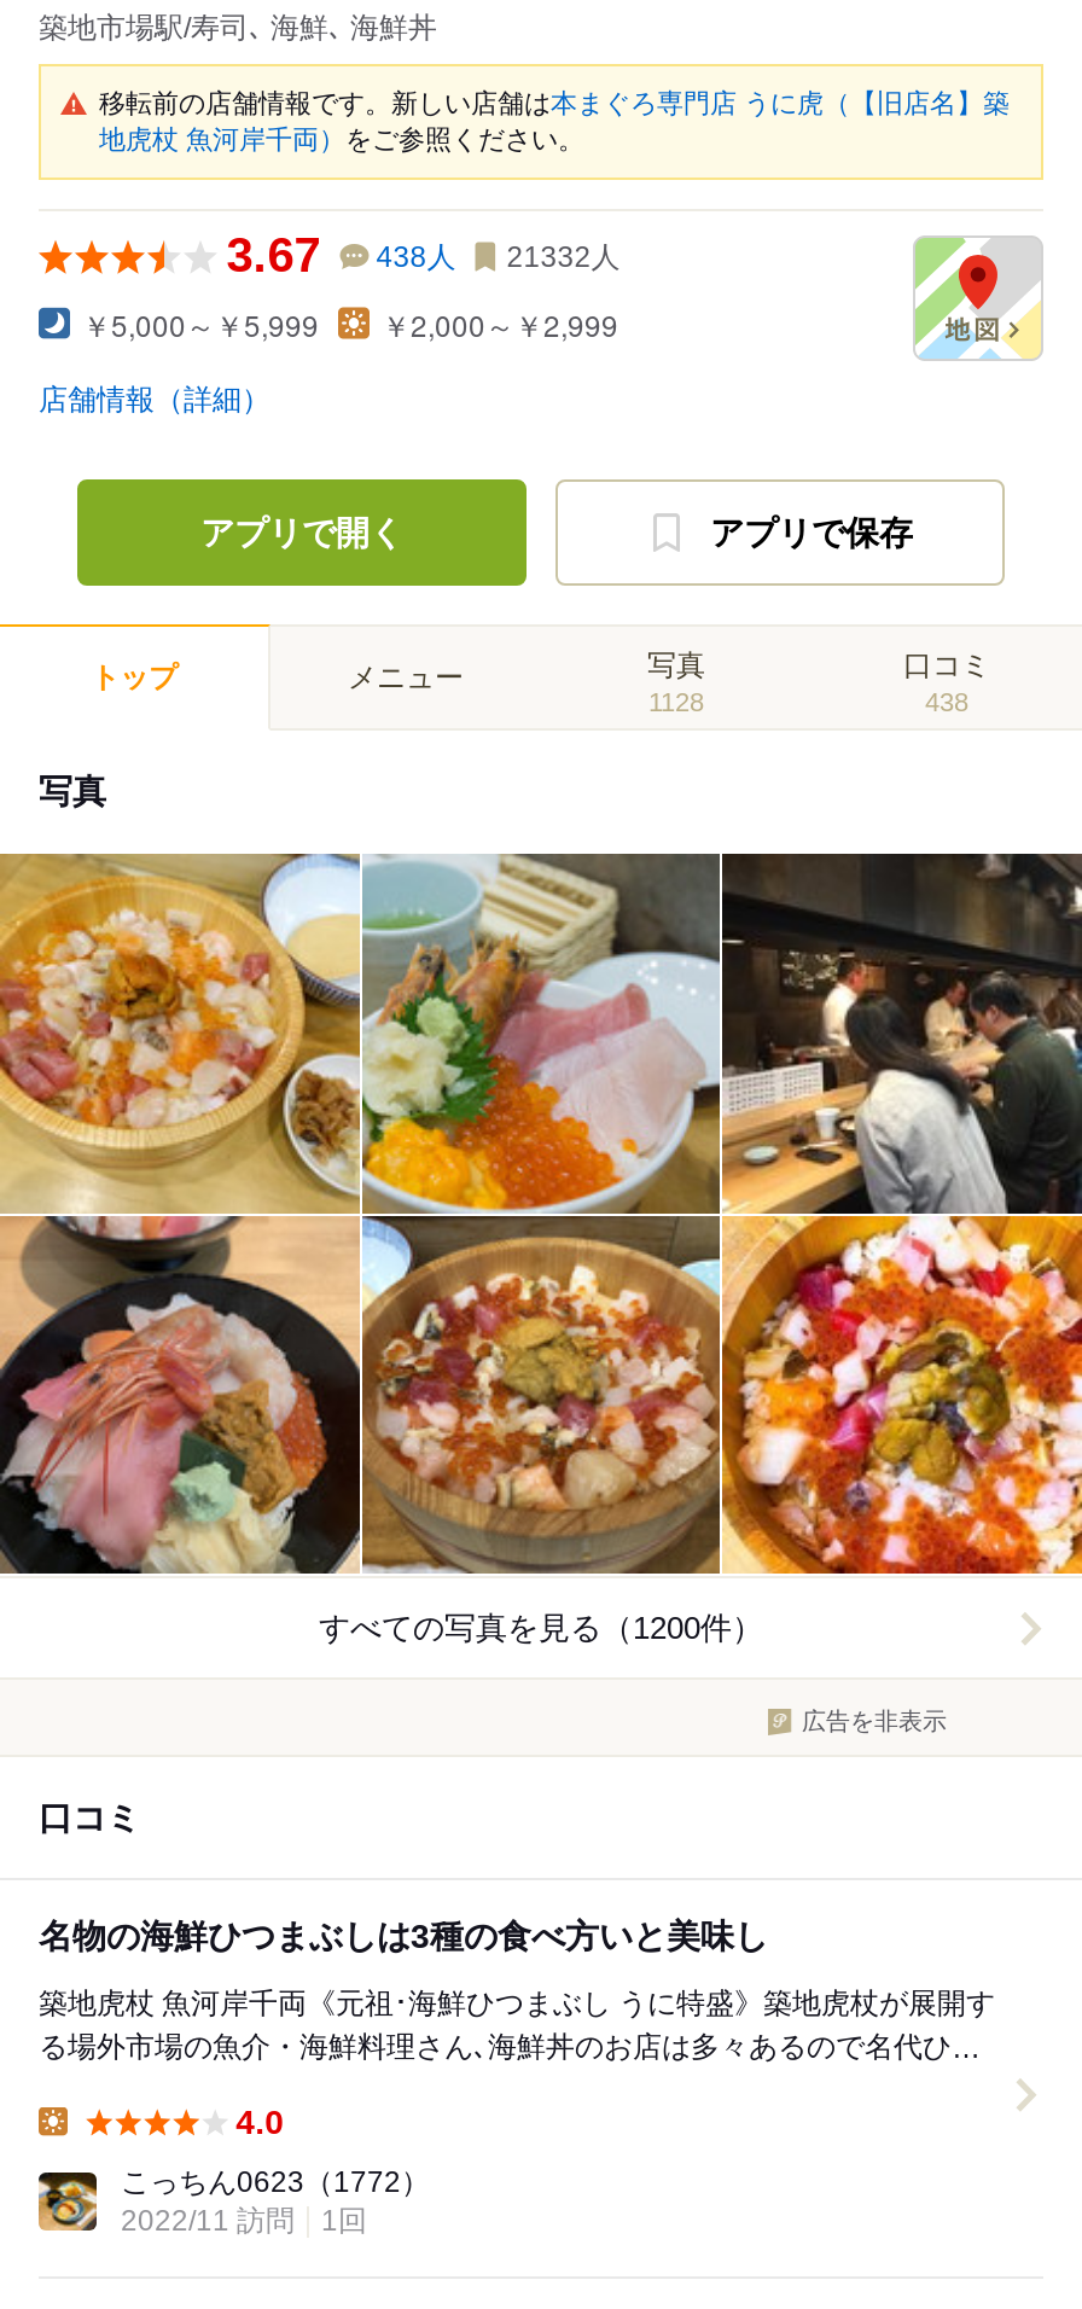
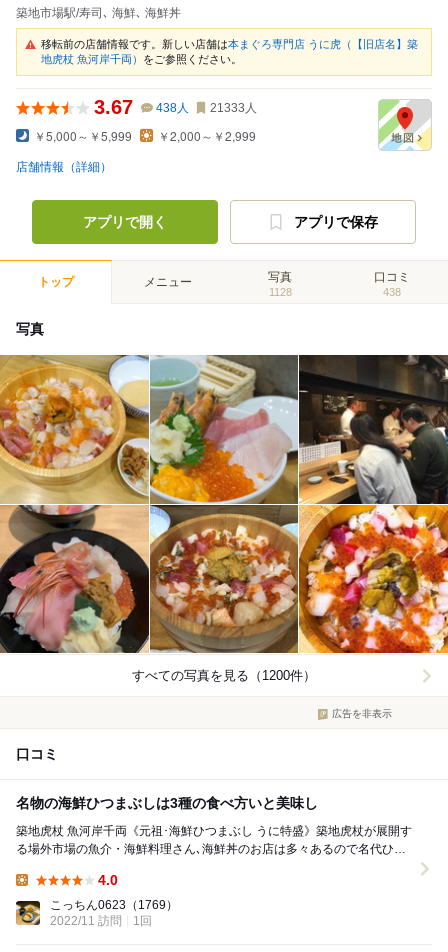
[227,228,620,281] 3.67 438人 21332人 -> [94,96,257,118] 3.67 438人 21333人
[121,2166,430,2200] こっちん0623（1772） -> [50,898,178,912] こっちん0623（1769）

